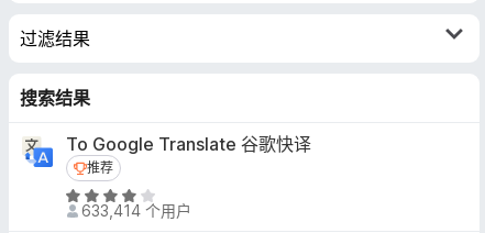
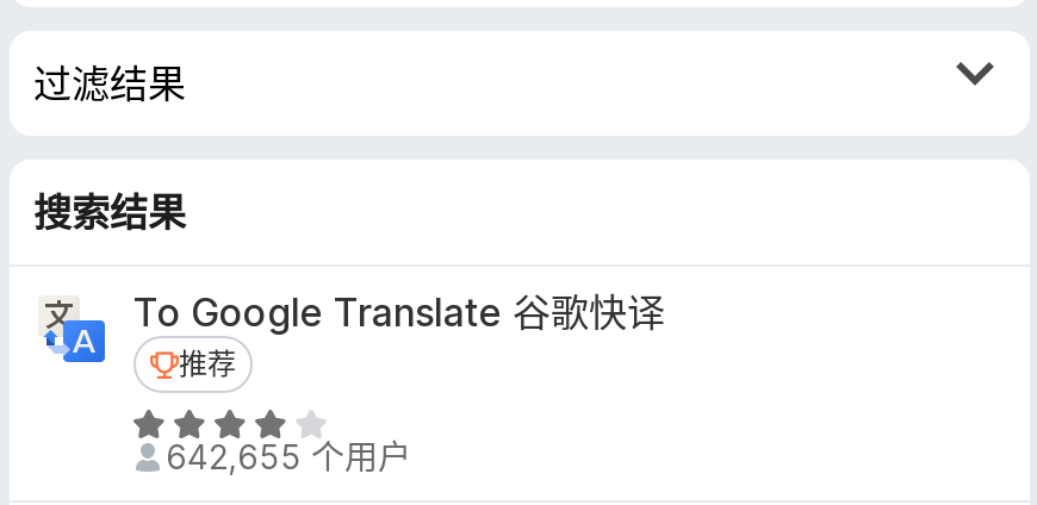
[81,201,191,220] 633,414 个用户 -> [166,436,411,476] 642,655 个用户

